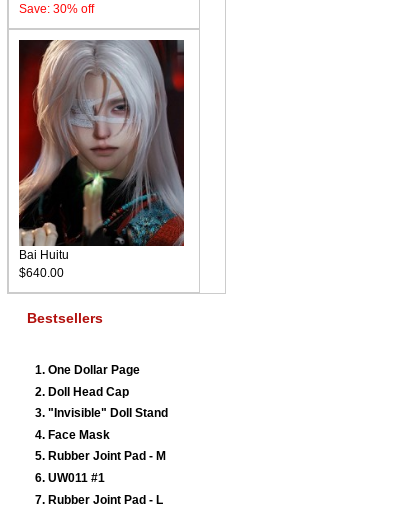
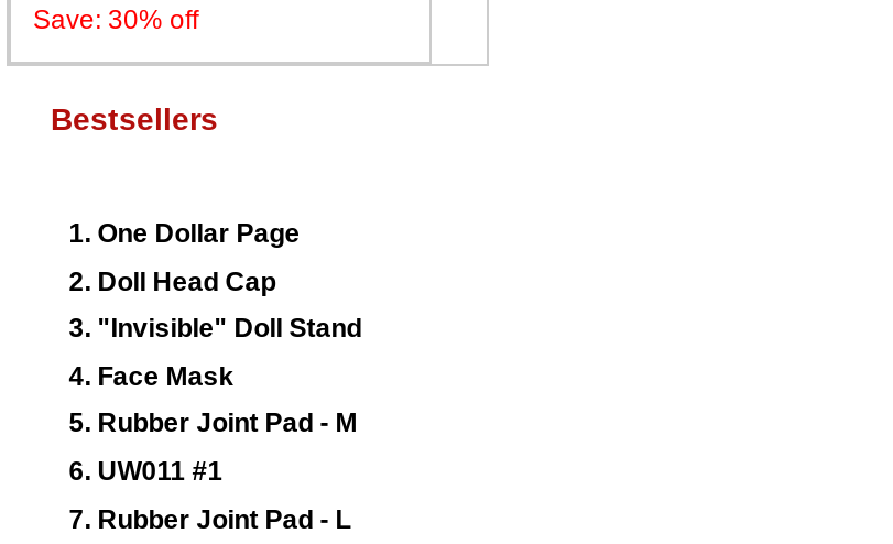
[18,39,185,280] [image] | Bai Huitu | $640.00 -> none

